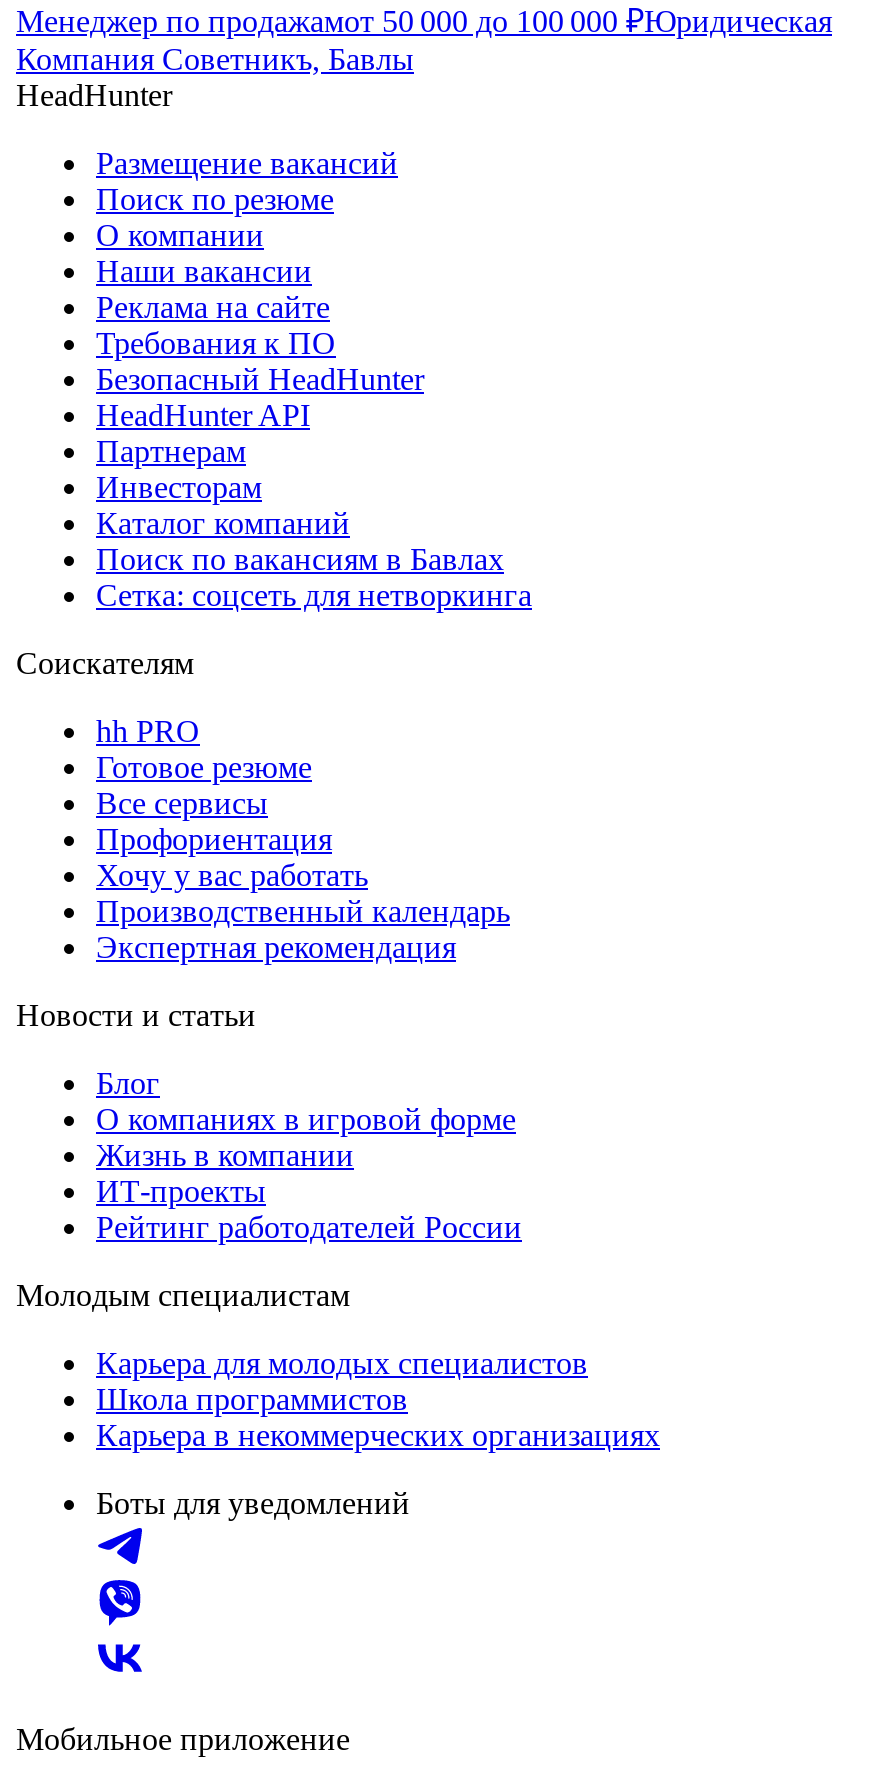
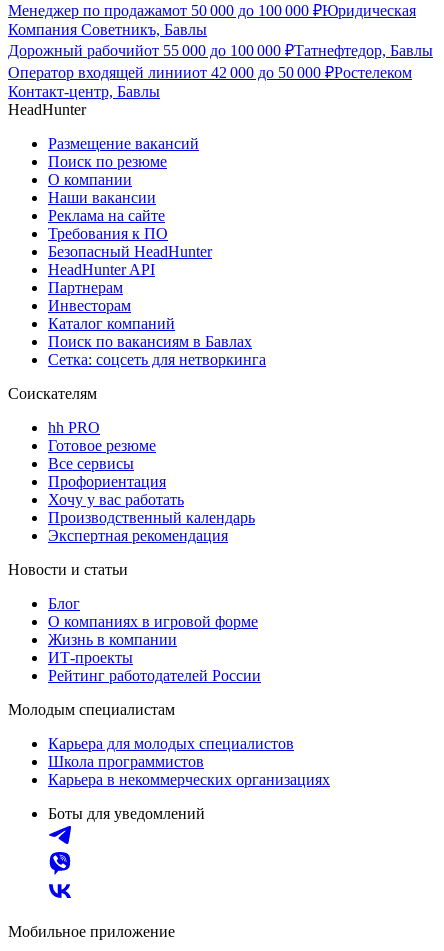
none -> [8,42,433,100] Дорожный рабочийот 55 000 до 100 000 ₽Татнефтедор, Бавлы | Оператор входящей линииот 42 000 до 50 000 ₽Ростелеком | Контакт-центр, Бавлы

